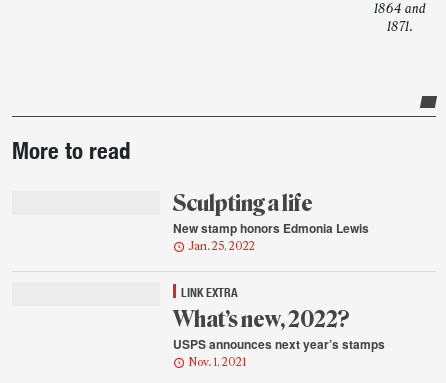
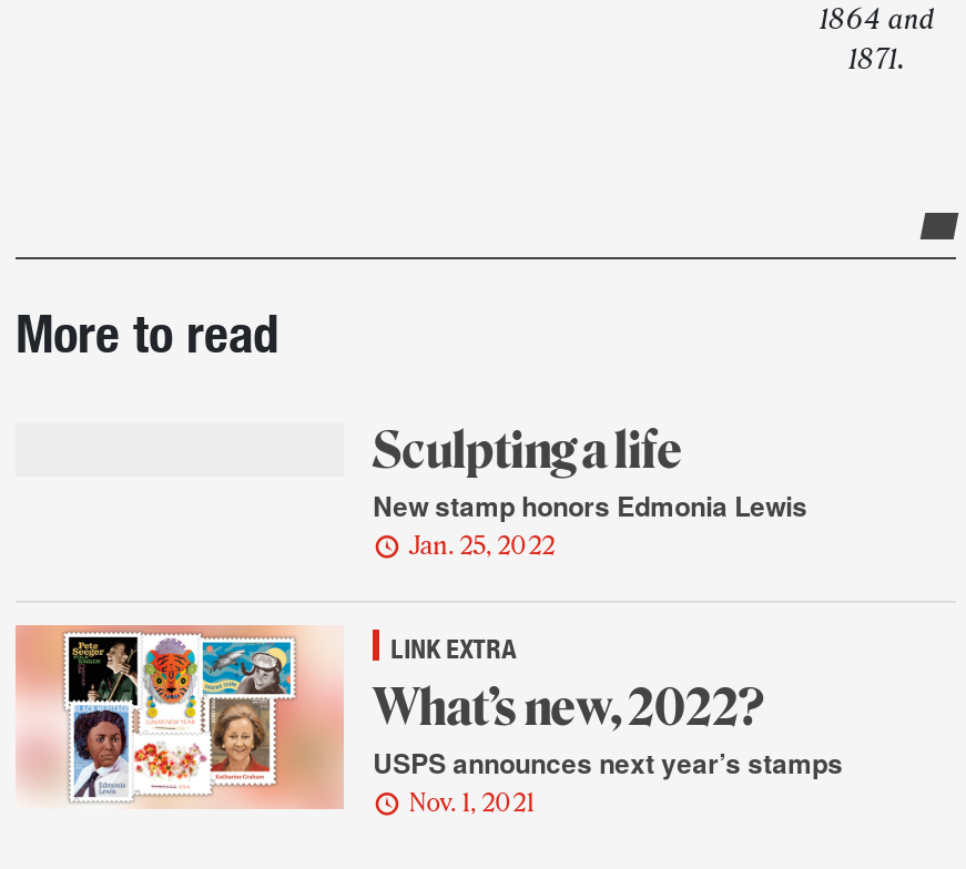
none -> [13,623,346,811] [image]

